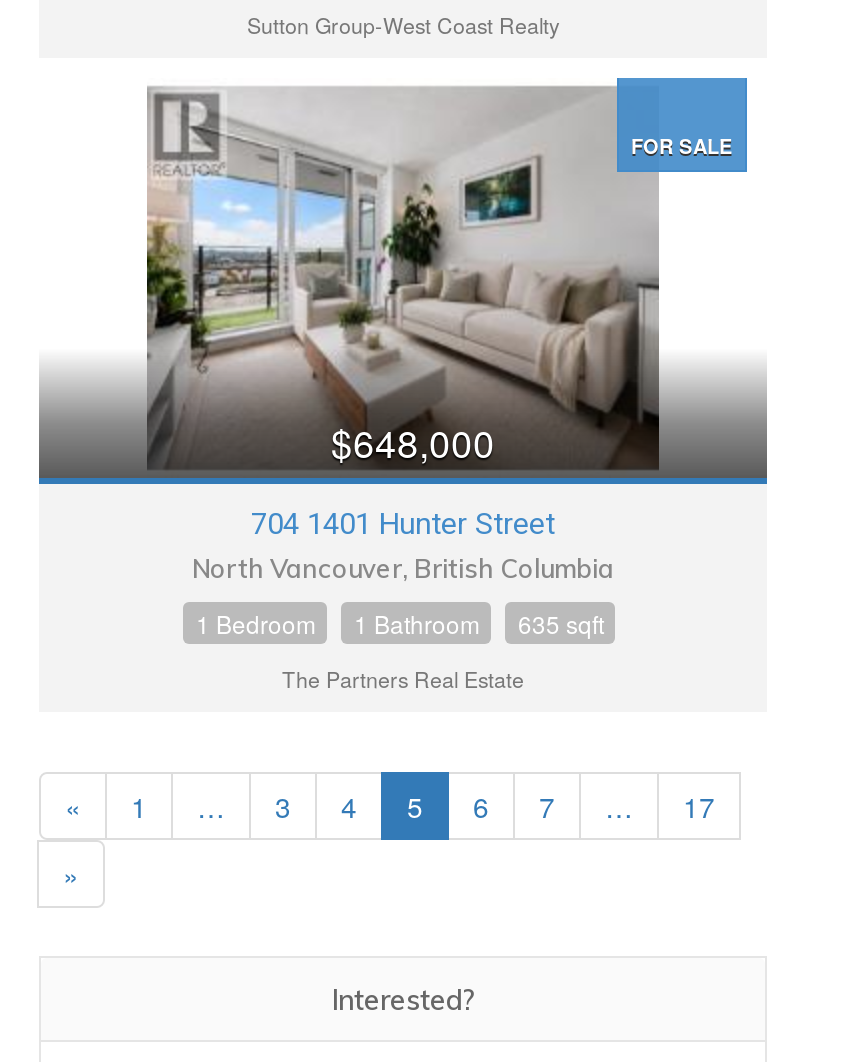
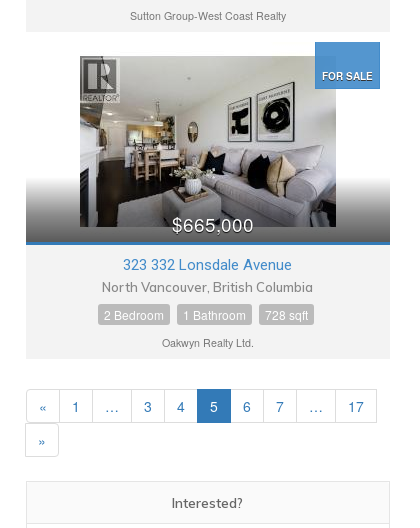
[145,84,659,470] [image] | $648,000 -> [80,46,335,237] [image] | $665,000
[251,506,555,542] 704 1401 Hunter Street -> [123,256,292,274] 323 332 Lonsdale Avenue
[196,606,316,640] 1 Bedroom -> [104,306,164,323] 2 Bedroom
[518,606,604,640] 635 sqft -> [265,306,308,323] 728 sqft
[282,664,524,694] The Partners Real Estate -> [162,335,254,350] Oakwyn Realty Ltd.

